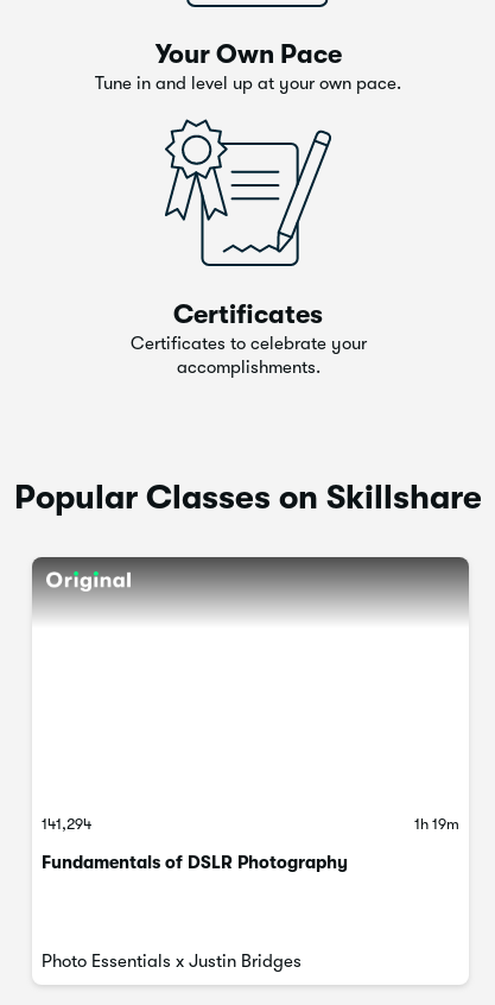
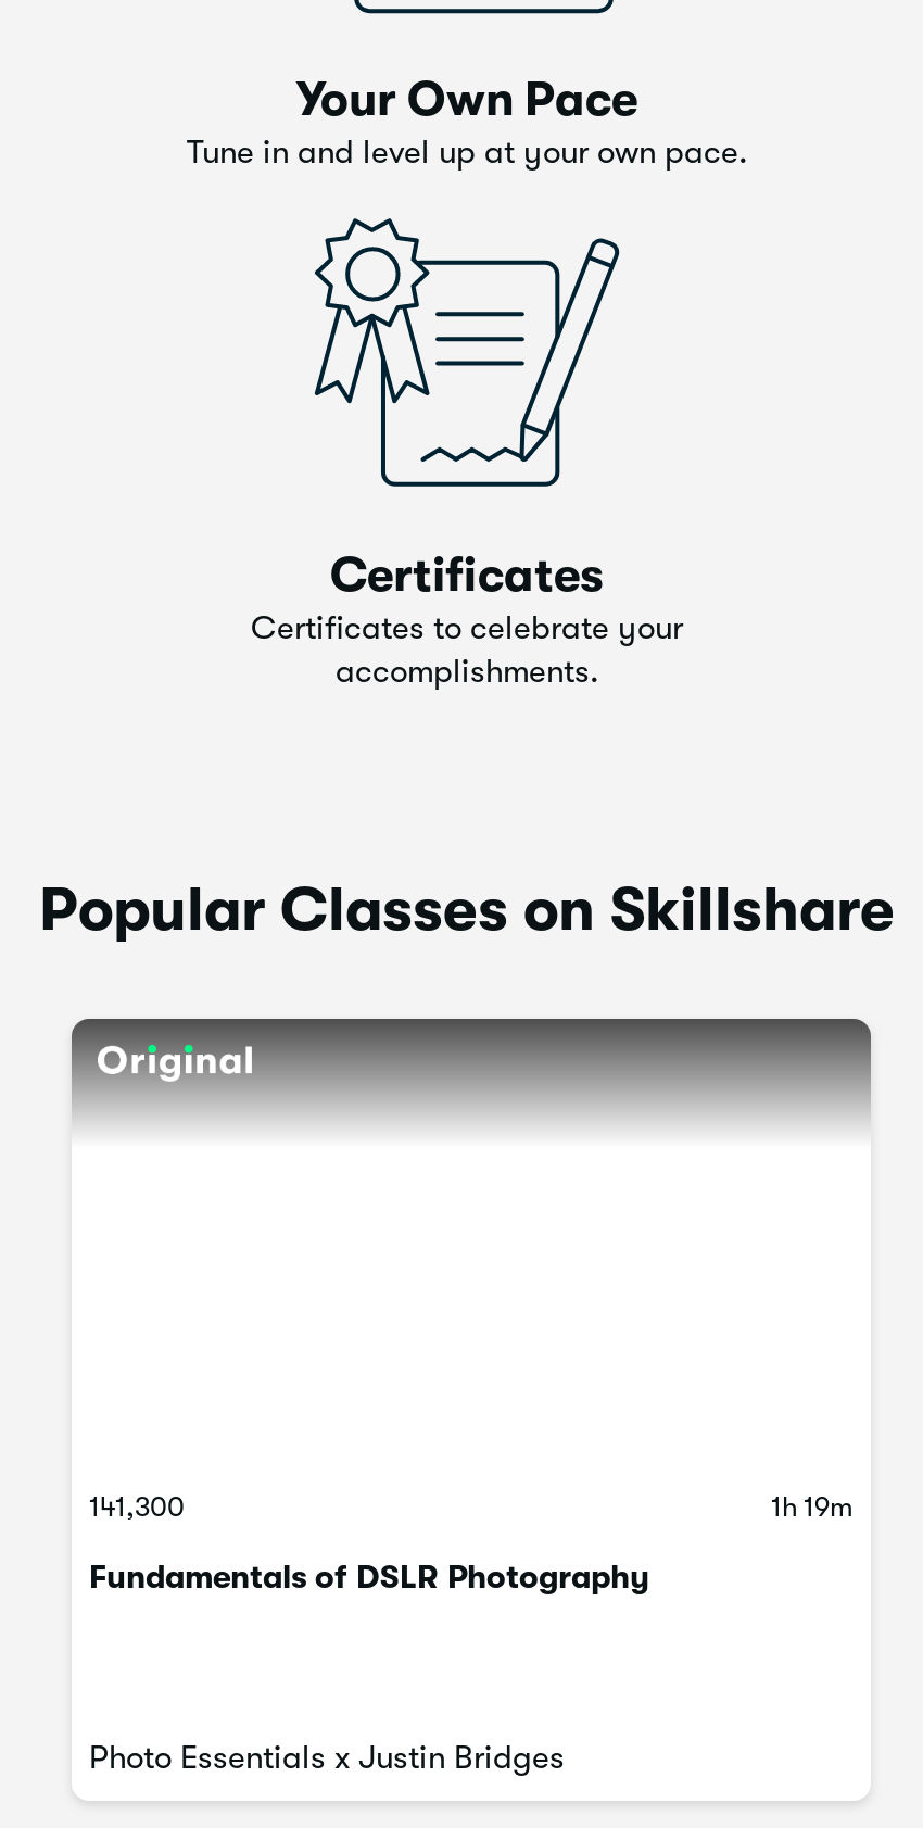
[42,815,91,833] 141,294 -> [89,1490,185,1523] 141,300

